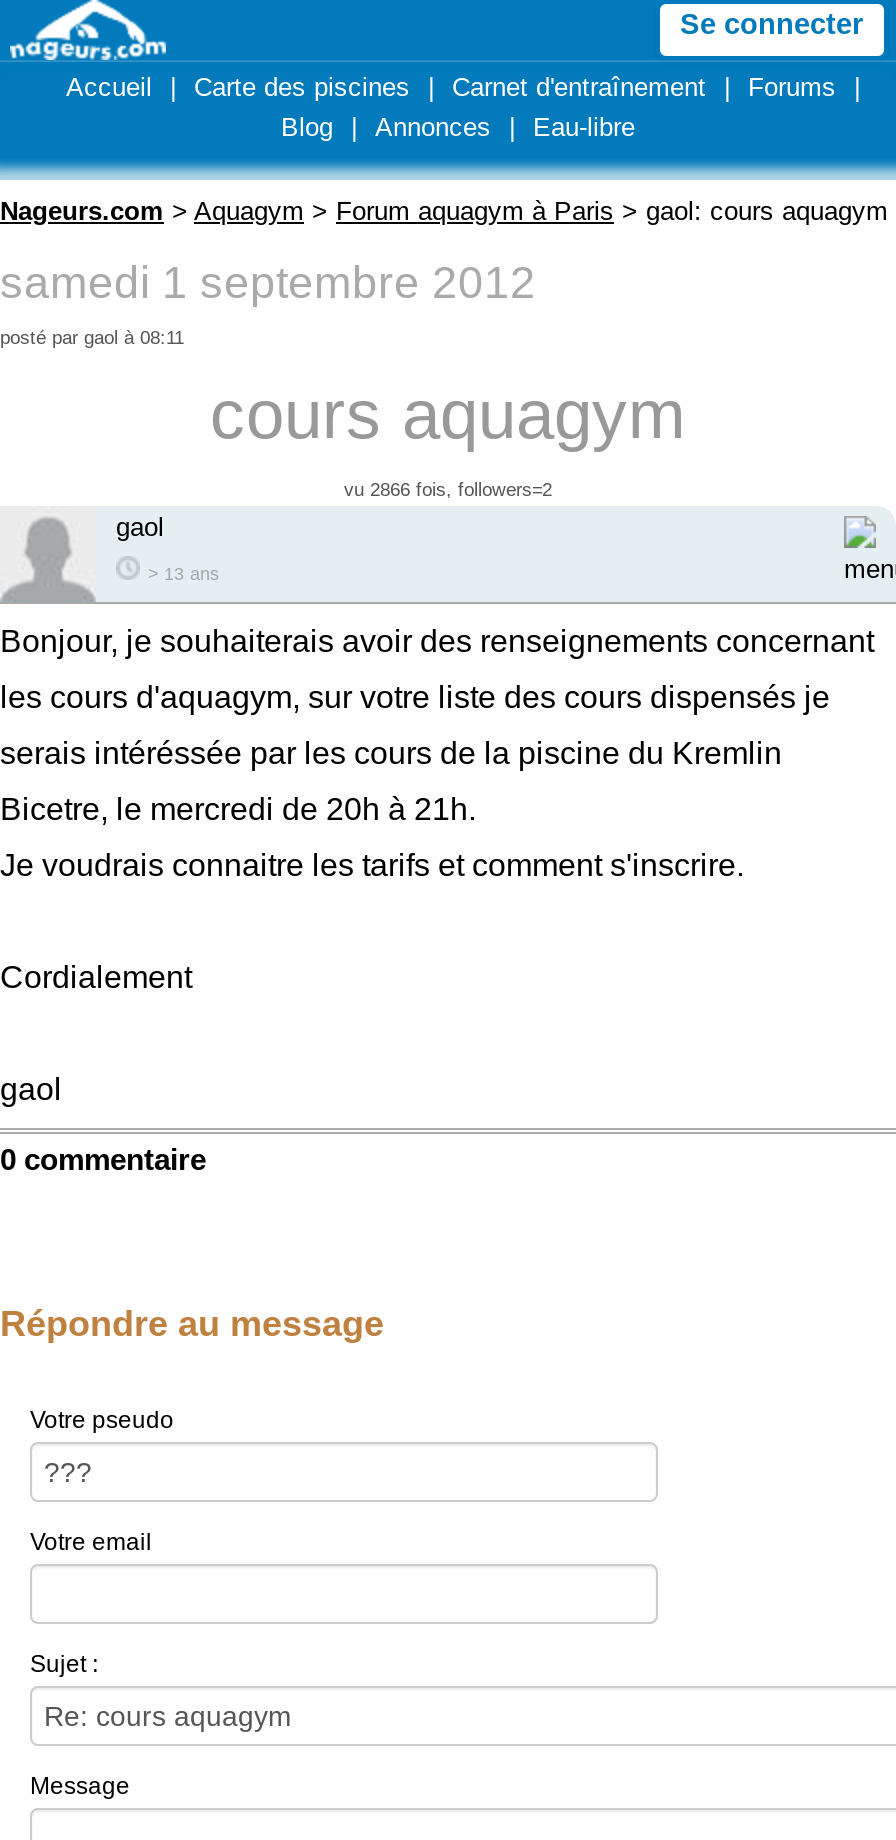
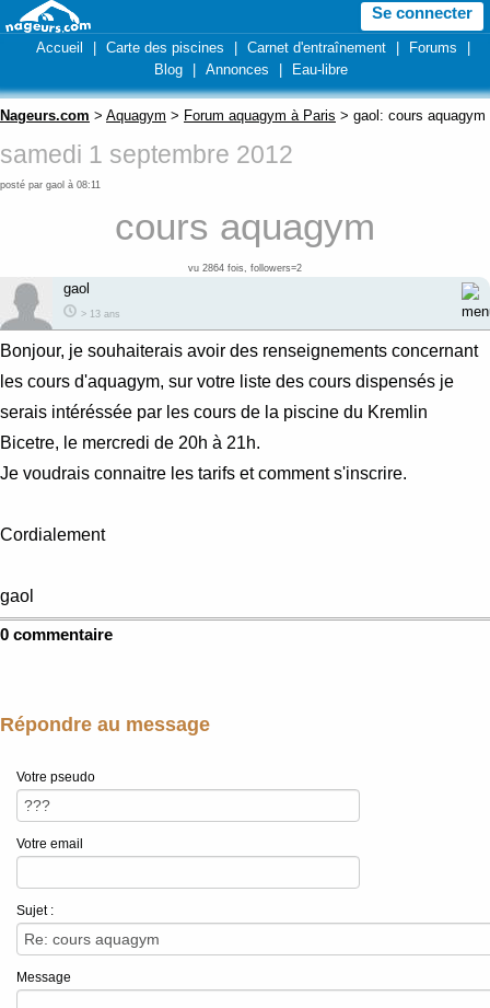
[344,480,552,500] vu 2866 fois, followers=2 -> [188,263,302,274] vu 2864 fois, followers=2

